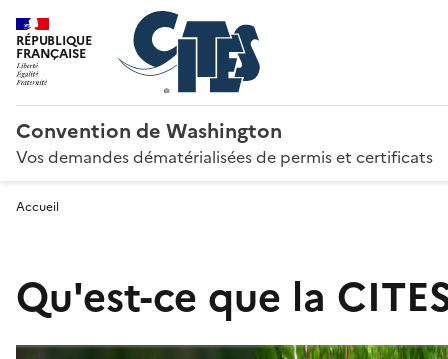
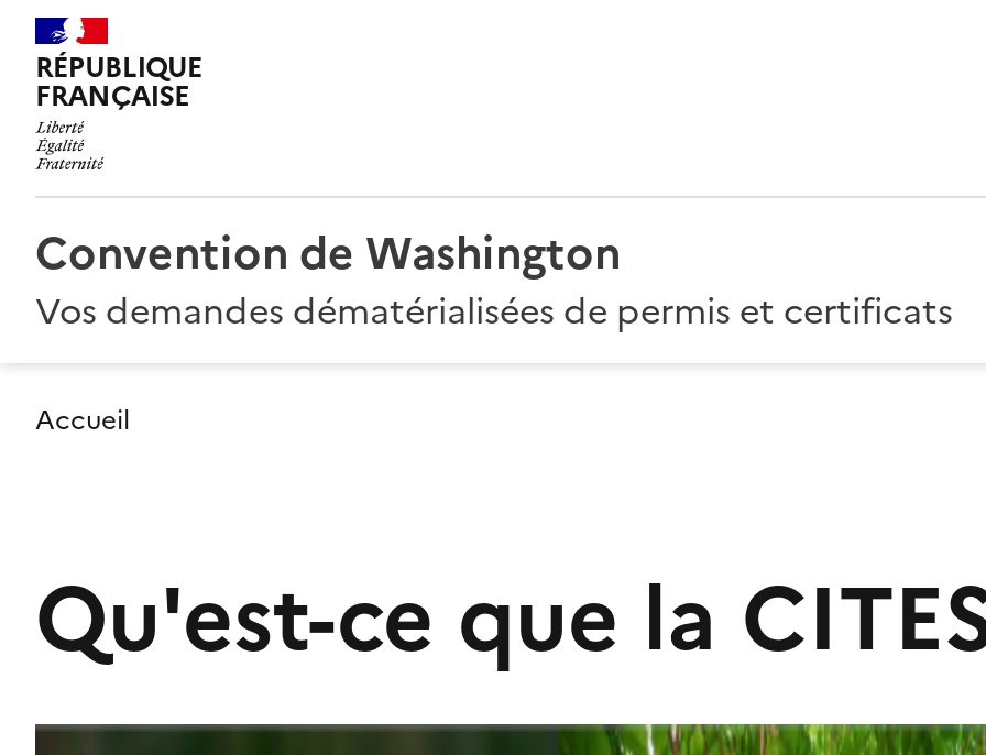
[118,10,261,94] [image] -> none

